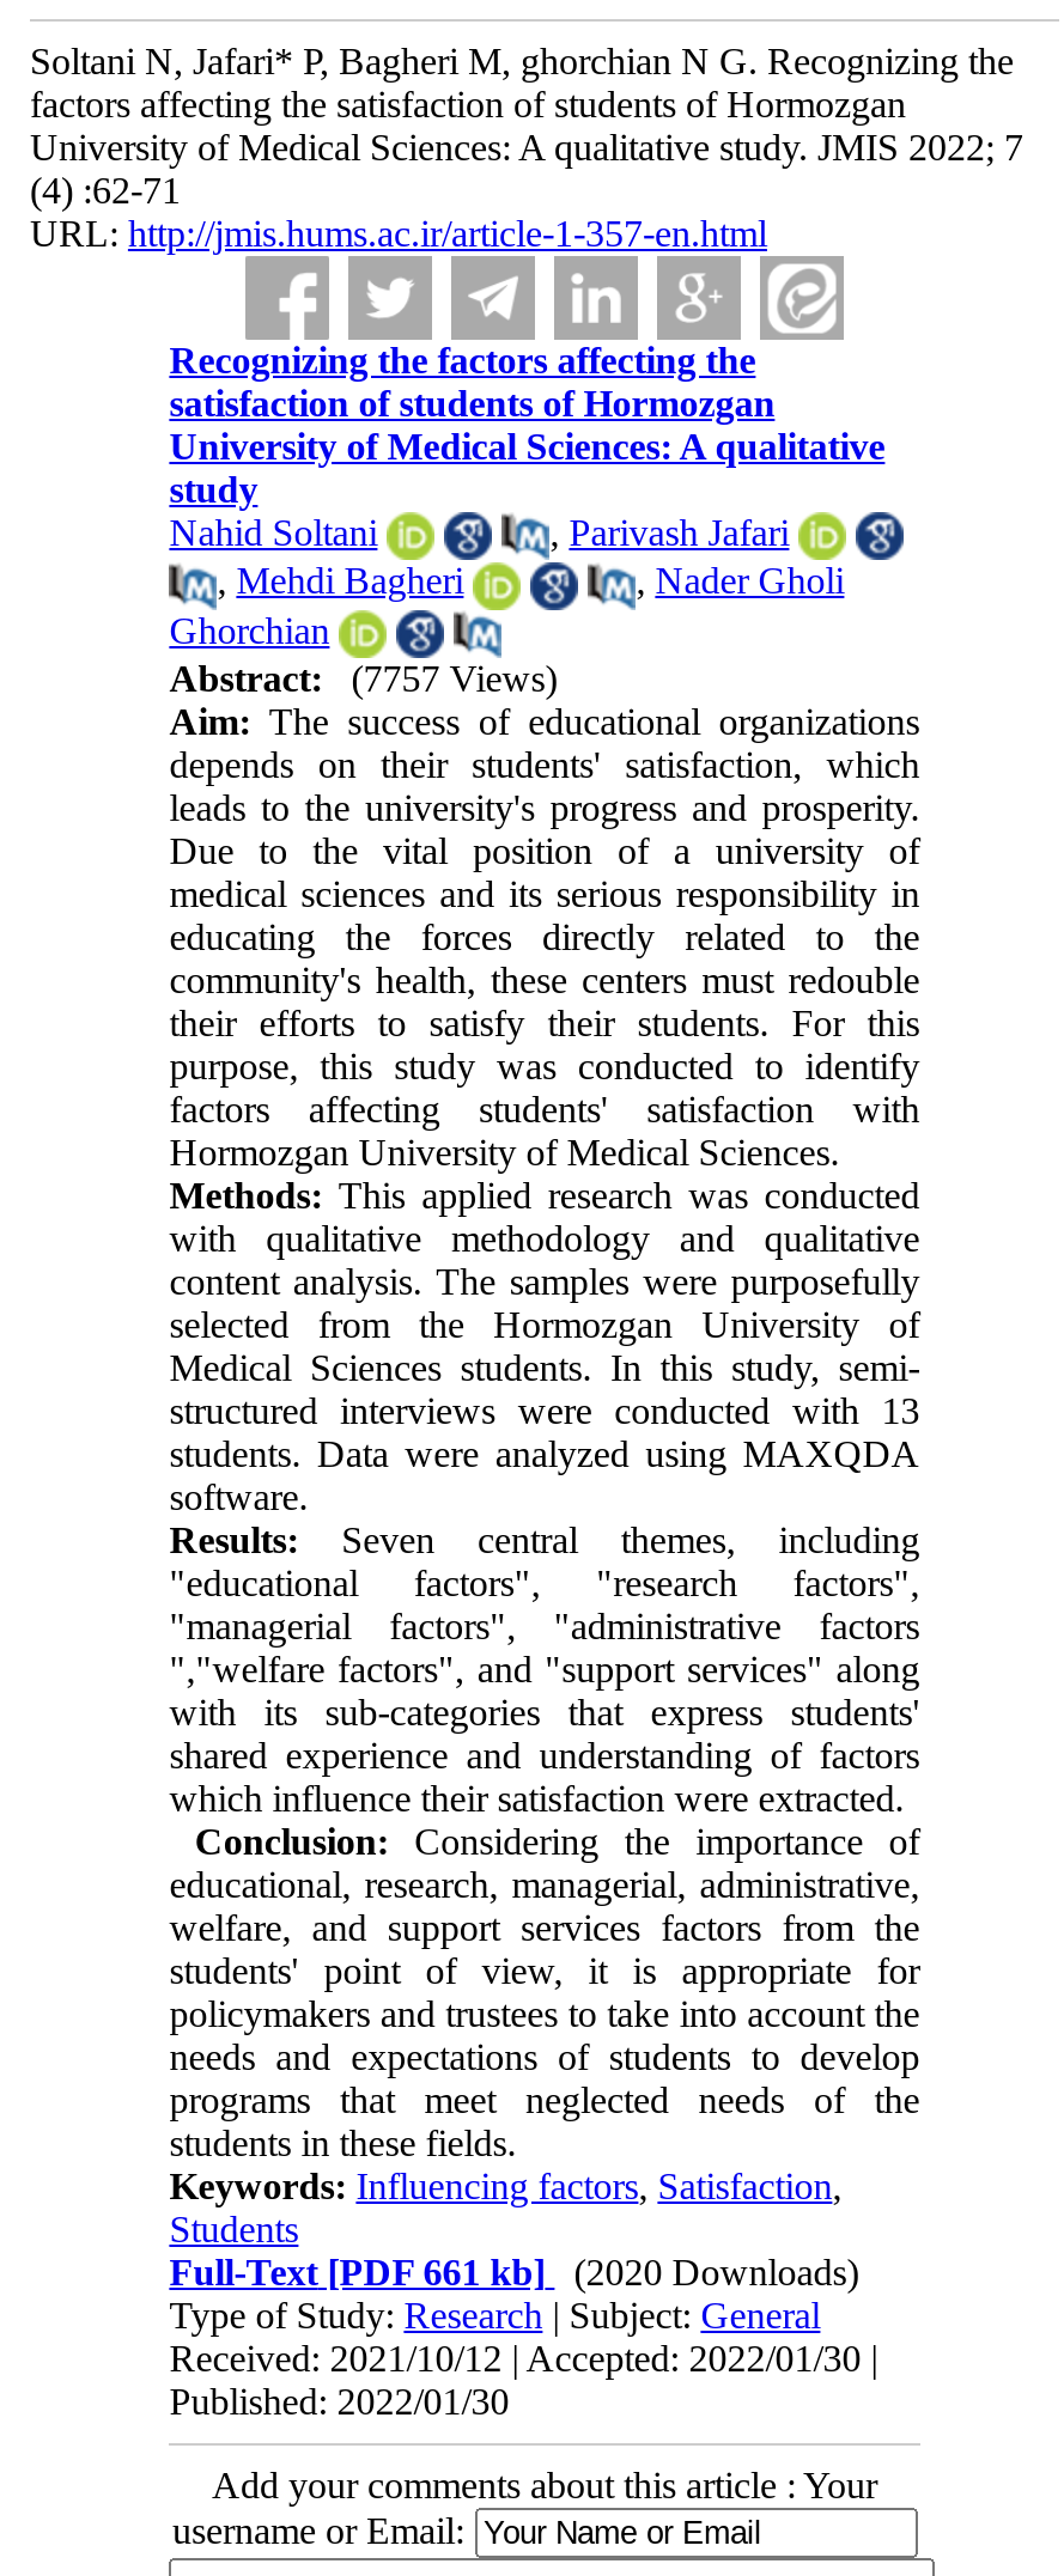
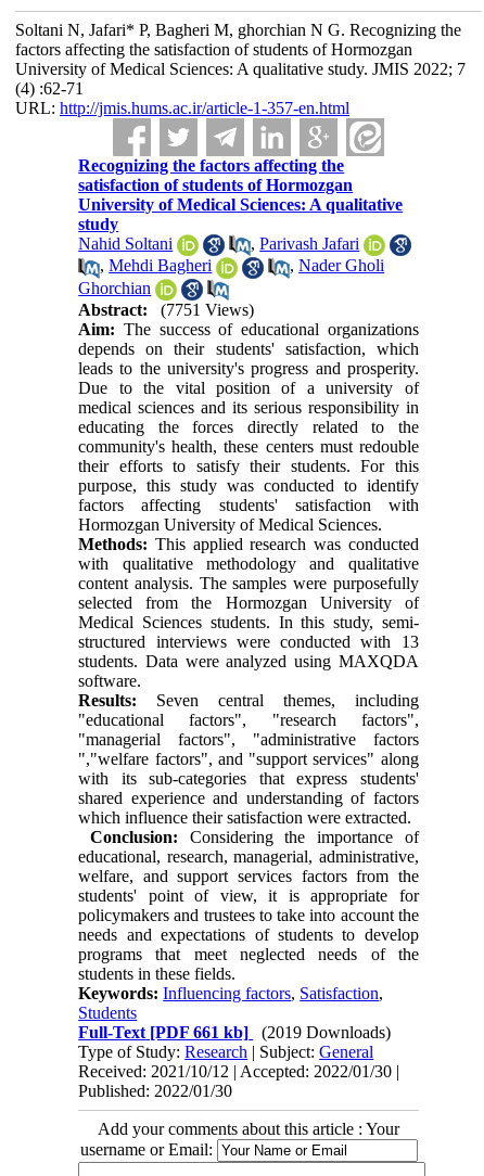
[169,658,557,699] Abstract: (7757 Views) -> [78,301,254,319] Abstract: (7751 Views)
[169,2252,859,2292] Full-Text [PDF 661 kb] (2020 Downloads) -> [78,1023,391,1041] Full-Text [PDF 661 kb] (2019 Downloads)

